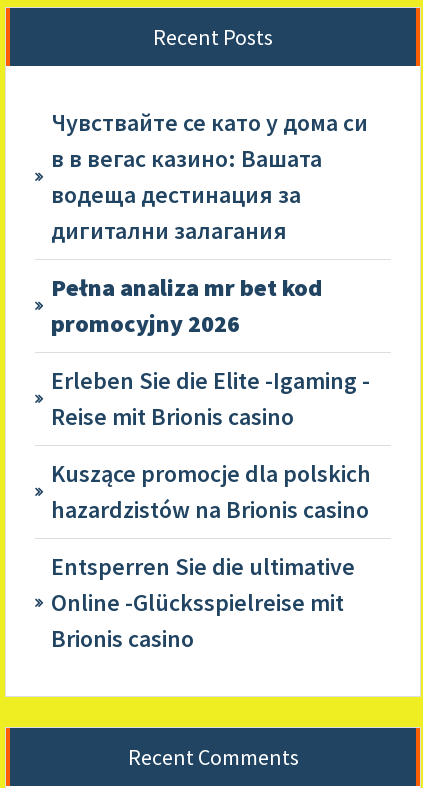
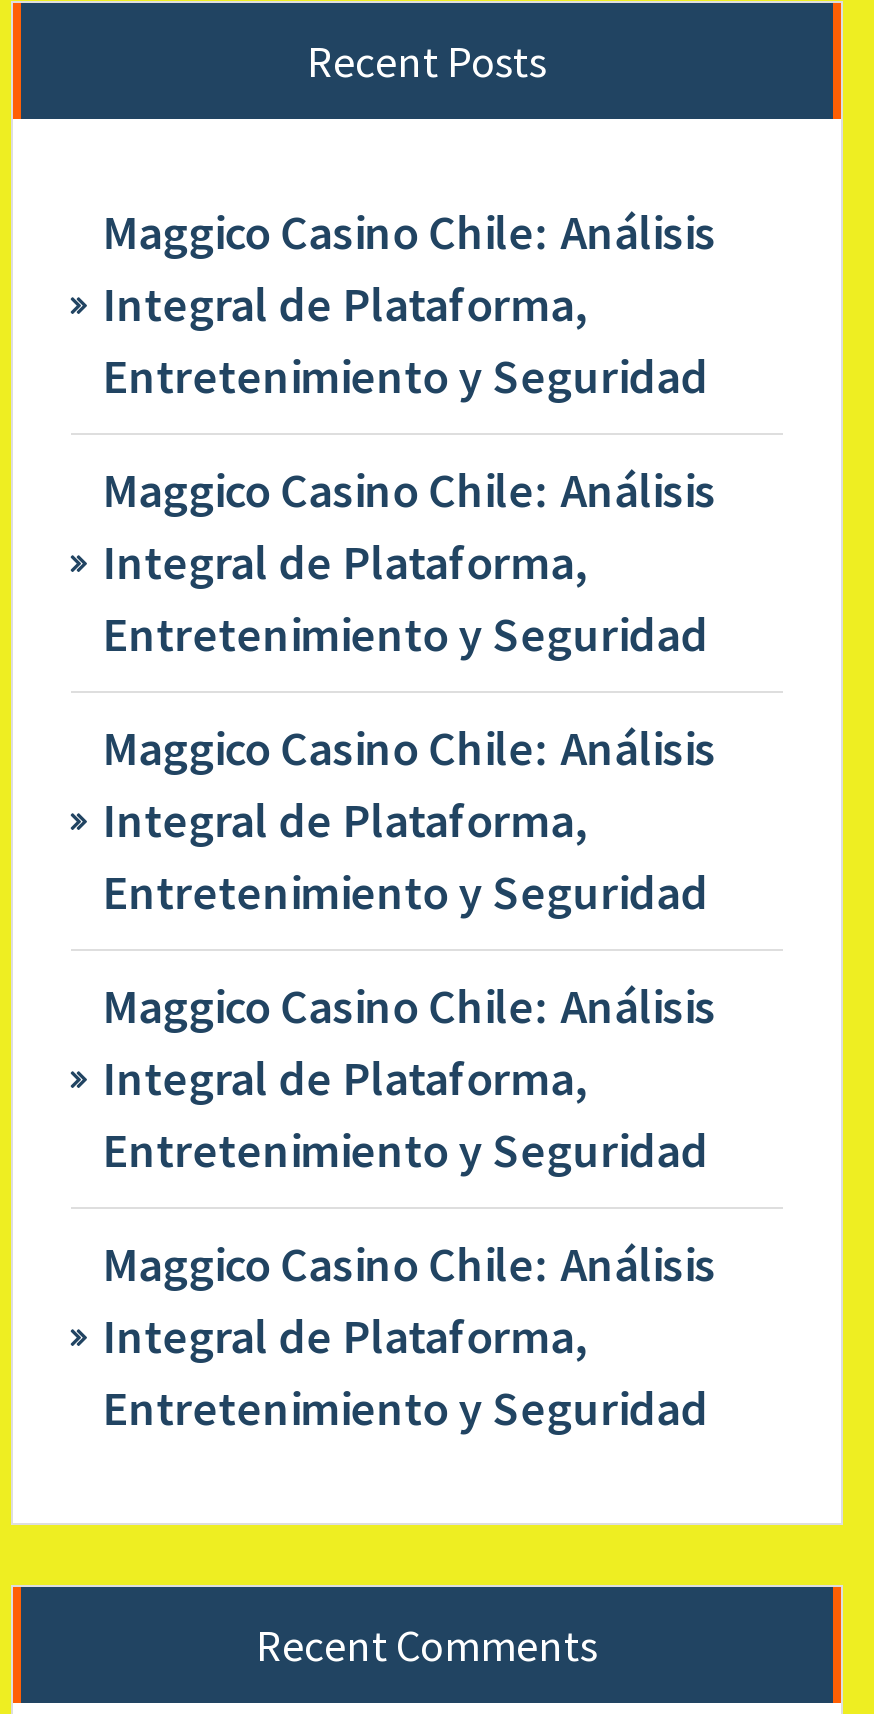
[51,107,368,246] Чувствайте се като у дома си | в в вегас казино: Вашата | водеща дестинация за | дигитални залагания -> [103,201,717,407] Maggico Casino Chile: Análisis | Integral de Plataforma, | Entretenimiento y Seguridad
[51,272,322,339] Pełna analiza mr bet kod | promocyjny 2026 -> [103,459,717,665] Maggico Casino Chile: Análisis | Integral de Plataforma, | Entretenimiento y Seguridad
[51,365,370,432] Erleben Sie die Elite -Igaming - | Reise mit Brionis casino -> [103,717,717,923] Maggico Casino Chile: Análisis | Integral de Plataforma, | Entretenimiento y Seguridad
[51,458,371,525] Kuszące promocje dla polskich | hazardzistów na Brionis casino -> [103,975,717,1181] Maggico Casino Chile: Análisis | Integral de Plataforma, | Entretenimiento y Seguridad
[51,551,355,654] Entsperren Sie die ultimative | Online -Glücksspielreise mit | Brionis casino -> [103,1233,717,1439] Maggico Casino Chile: Análisis | Integral de Plataforma, | Entretenimiento y Seguridad

